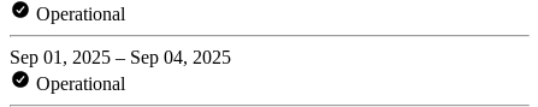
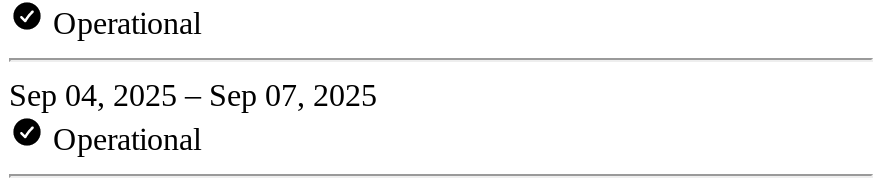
[10,47,231,67] Sep 01, 2025 – Sep 04, 2025 -> [9,78,377,112] Sep 04, 2025 – Sep 07, 2025

